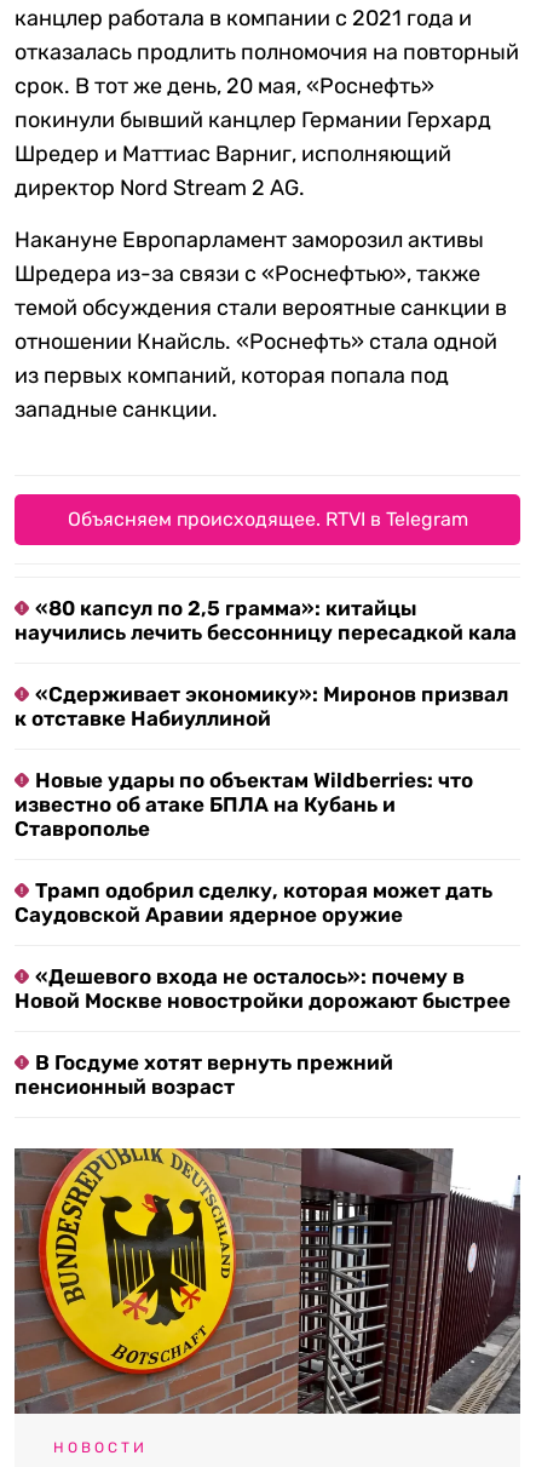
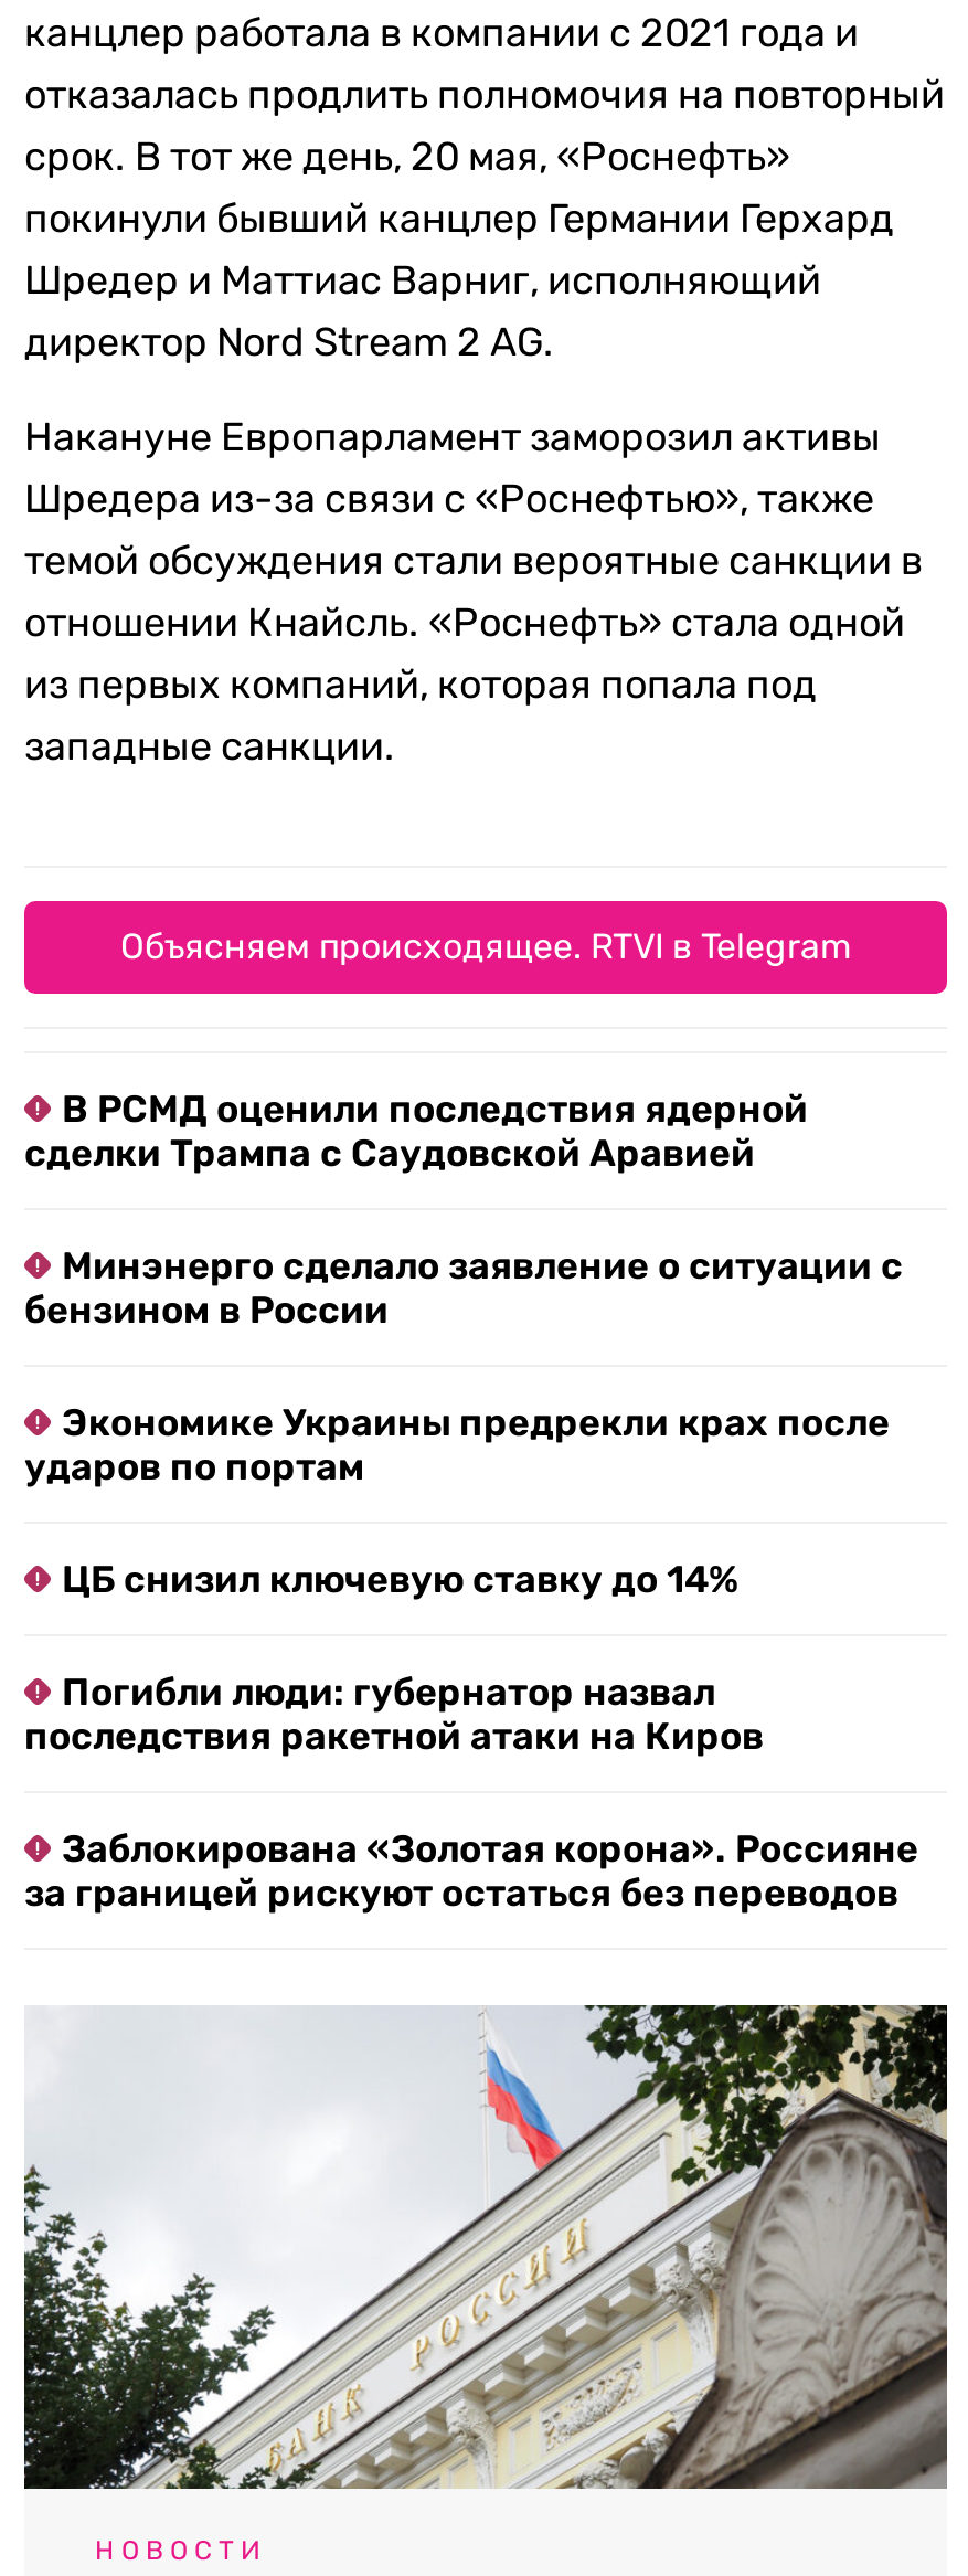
[15,596,517,644] «80 капсул по 2,5 грамма»: китайцы | научились лечить бессонницу пересадкой кала -> [24,1086,808,1175] В РСМД оценили последствия ядерной | сделки Трампа с Саудовской Аравией
[15,682,508,730] «Сдерживает экономику»: Миронов призвал | к отставке Набиуллиной -> [24,1243,903,1332] Минэнерго сделало заявление о ситуации с | бензином в России
[15,768,473,841] Новые удары по объектам Wildberries: что | известно об атаке БПЛА на Кубань и | Ставрополье -> [24,1400,890,1488] Экономике Украины предрекли крах после | ударов по портам
[15,878,492,927] Трамп одобрил сделку, которая может дать | Саудовской Аравии ядерное оружие -> [62,1557,740,1601] ЦБ снизил ключевую ставку до 14%
[15,964,511,1013] «Дешевого входа не осталось»: почему в | Новой Москве новостройки дорожают быстрее -> [24,1669,764,1758] Погибли люди: губернатор назвал | последствия ракетной атаки на Киров
[15,1050,393,1099] В Госдуме хотят вернуть прежний | пенсионный возраст -> [24,1826,918,1915] Заблокирована «Золотая корона». Россияне | за границей рискуют остаться без переводов
[13,1147,520,1415] [image] -> [22,2003,949,2491] [image]

